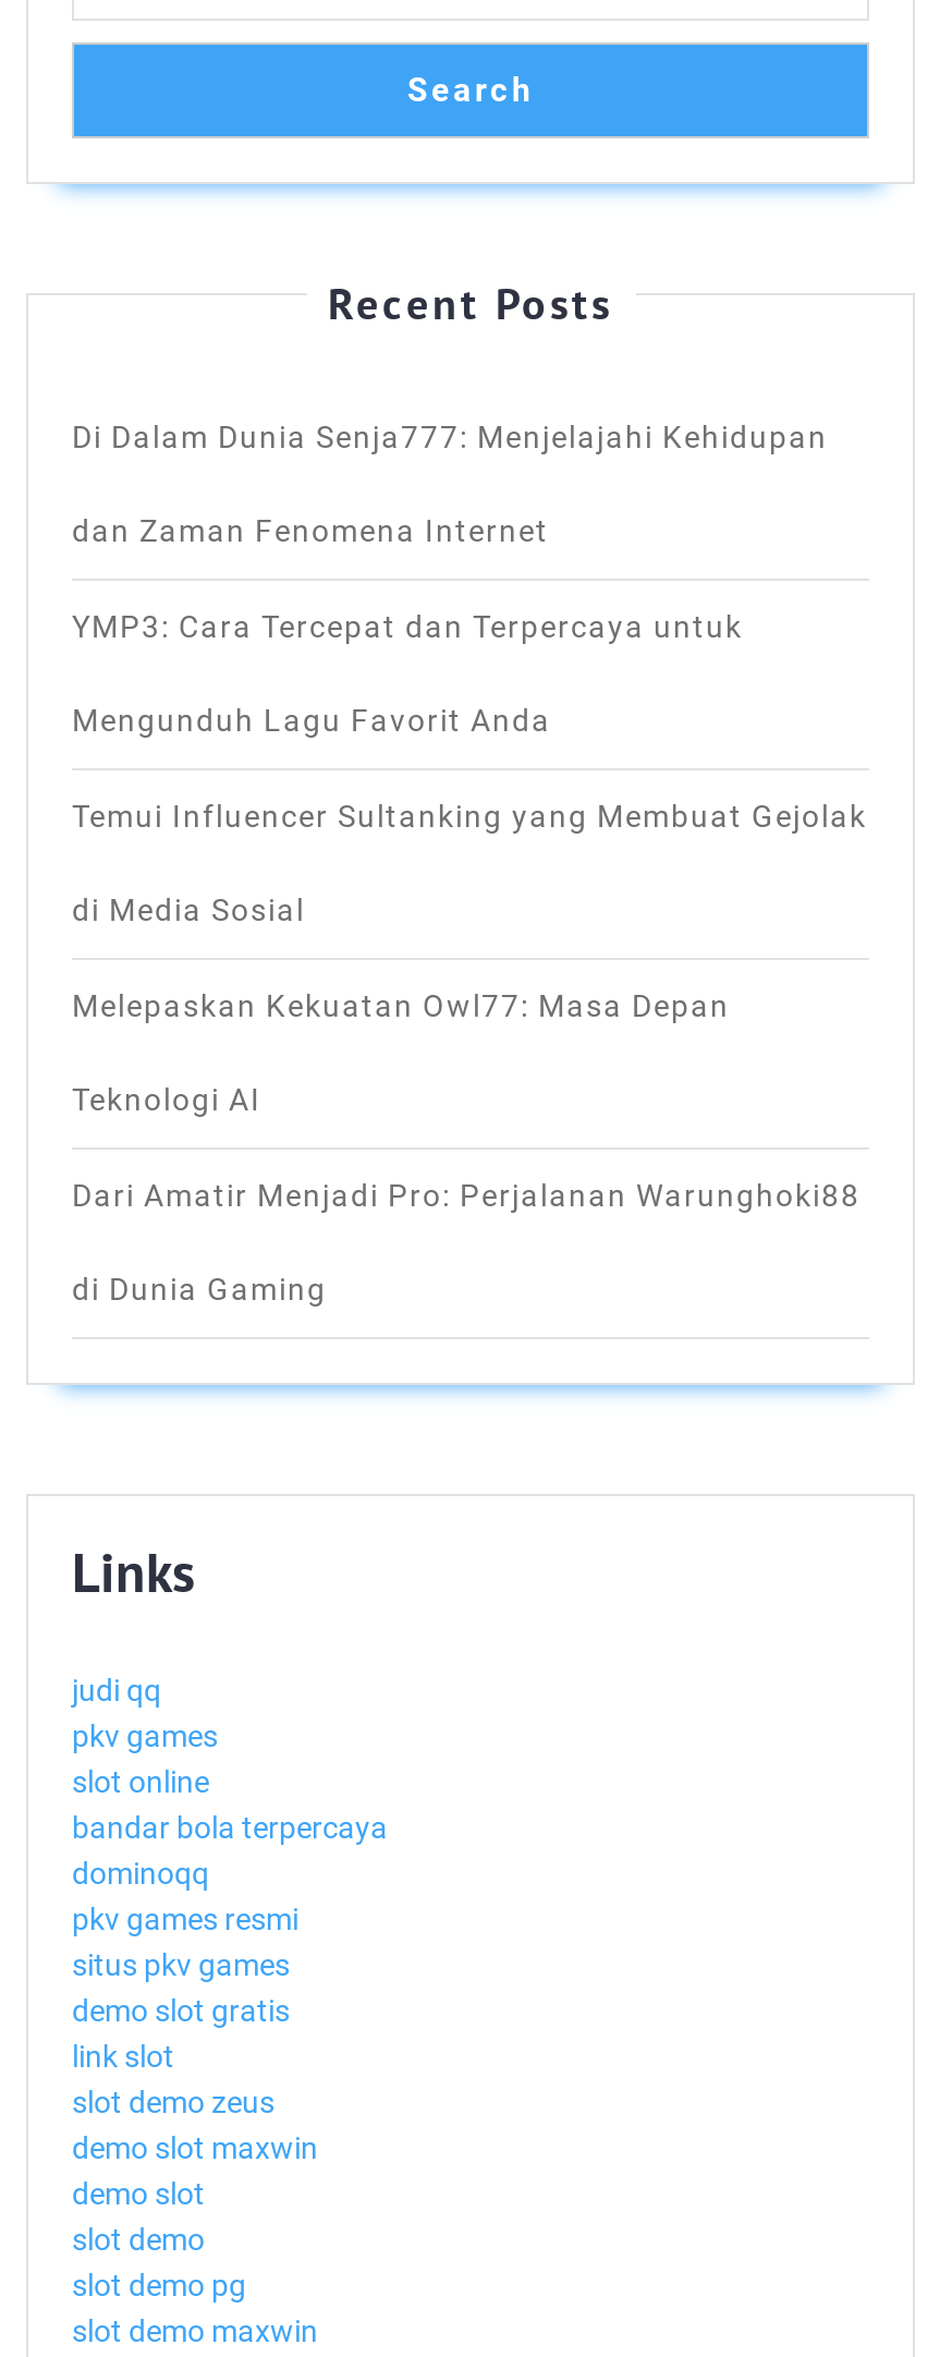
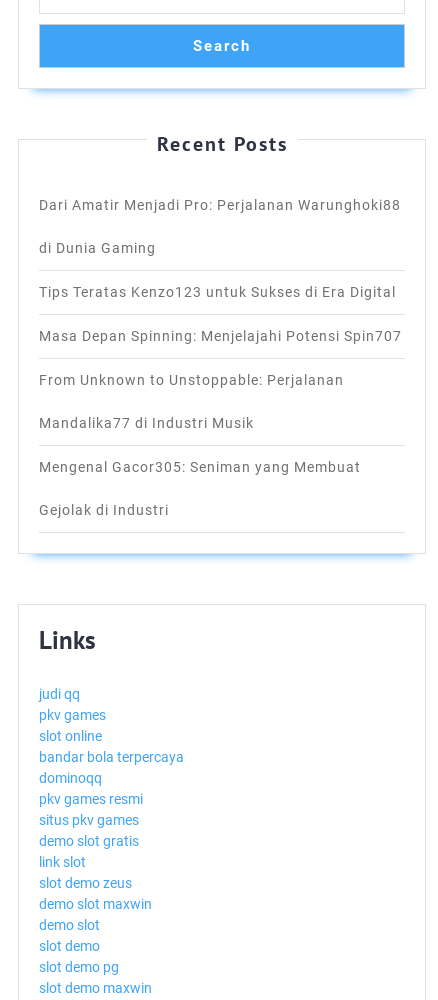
[72,421,867,1118] Di Dalam Dunia Senja777: Menjelajahi Kehidupan | dan Zaman Fenomena Internet | YMP3: Cara Tercepat dan Terpercaya untuk | Mengunduh Lagu Favorit Anda | Temui Influencer Sultanking yang Membuat Gejolak | di Media Sosial | Melepaskan Kekuatan Owl77: Masa Depan | Teknologi AI -> none
moved [72,1179,861,1308] -> [39,197,401,256]: Dari Amatir Menjadi Pro: Perjalanan Warunghoki88 | di Dunia Gaming
none -> [39,284,402,518] Tips Teratas Kenzo123 untuk Sukses di Era Digital | Masa Depan Spinning: Menjelajahi Potensi Spin707 | From Unknown to Unstoppable: Perjalanan | Mandalika77 di Industri Musik | Mengenal Gacor305: Seniman yang Membuat | Gejolak di Industri

